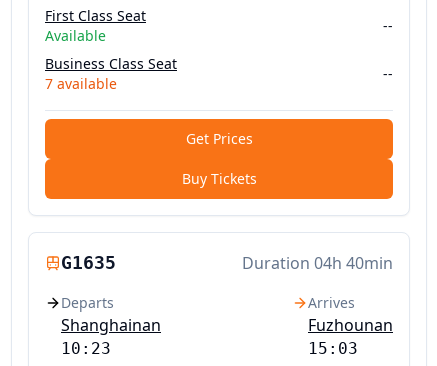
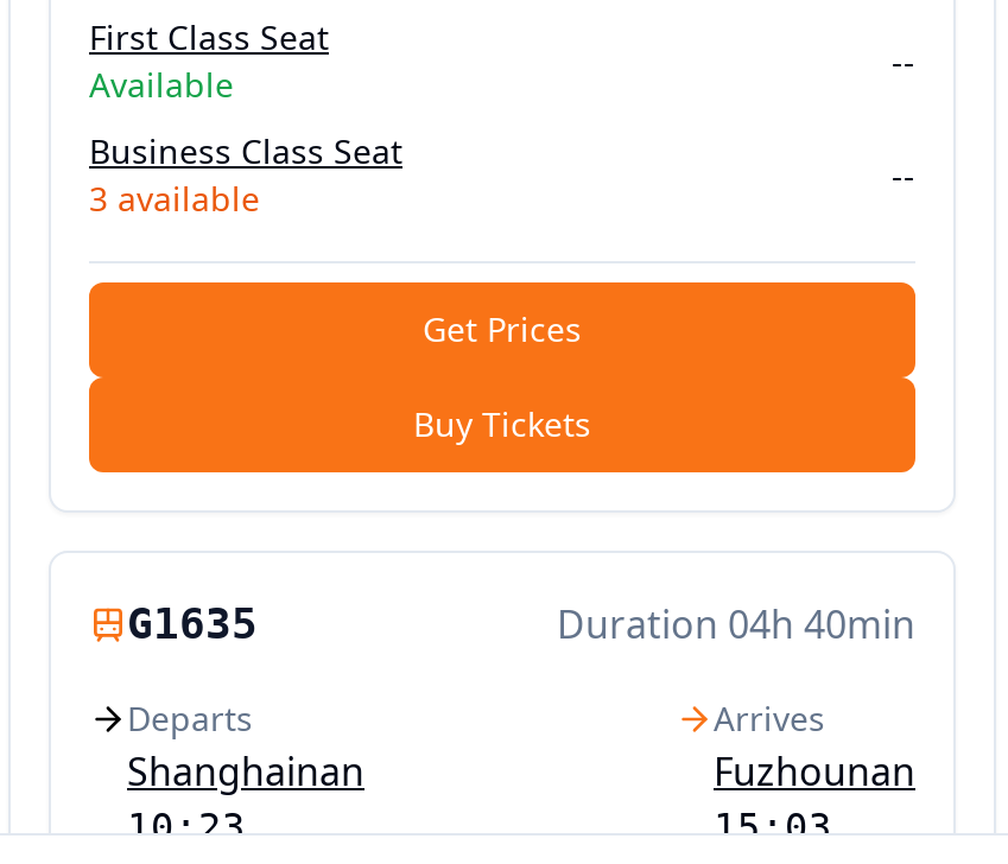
[45,74,117,93] 7 available -> [89,176,260,221] 3 available

